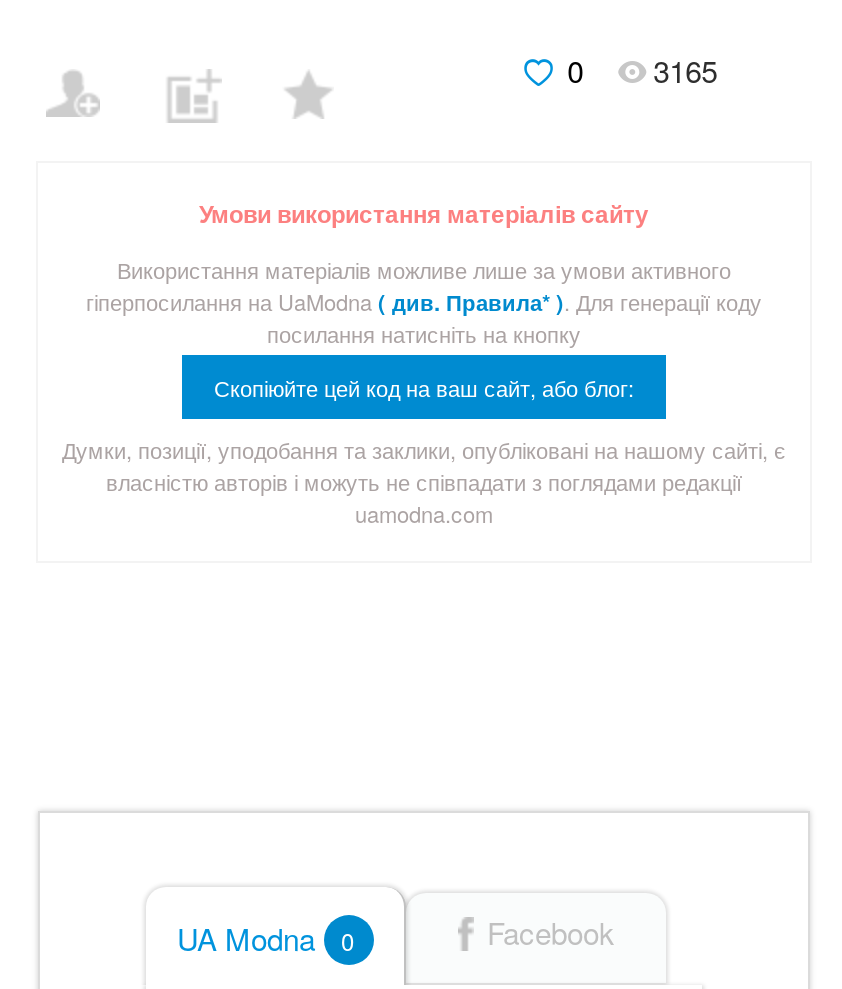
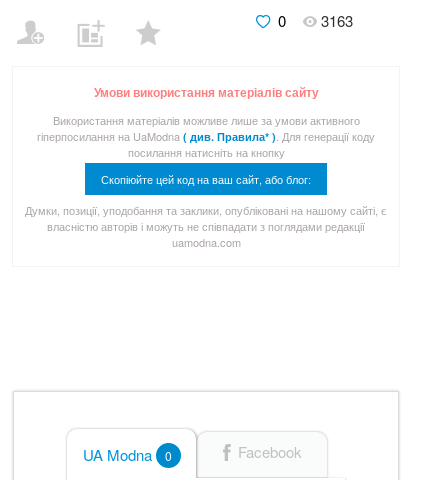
[567,48,717,90] 0 3165 -> [278,10,353,31] 0 3163

